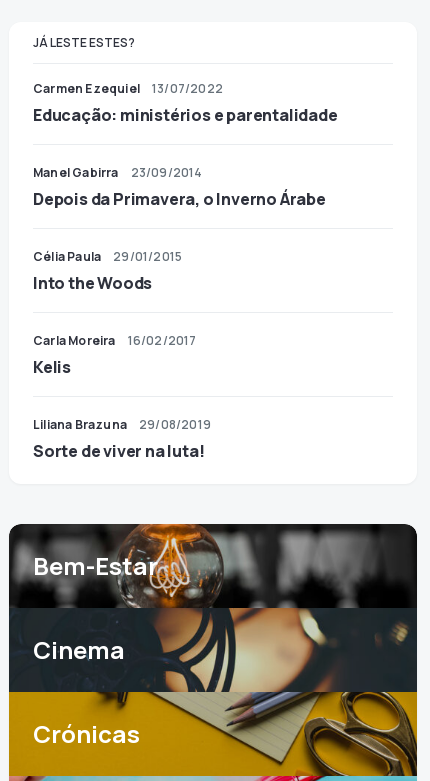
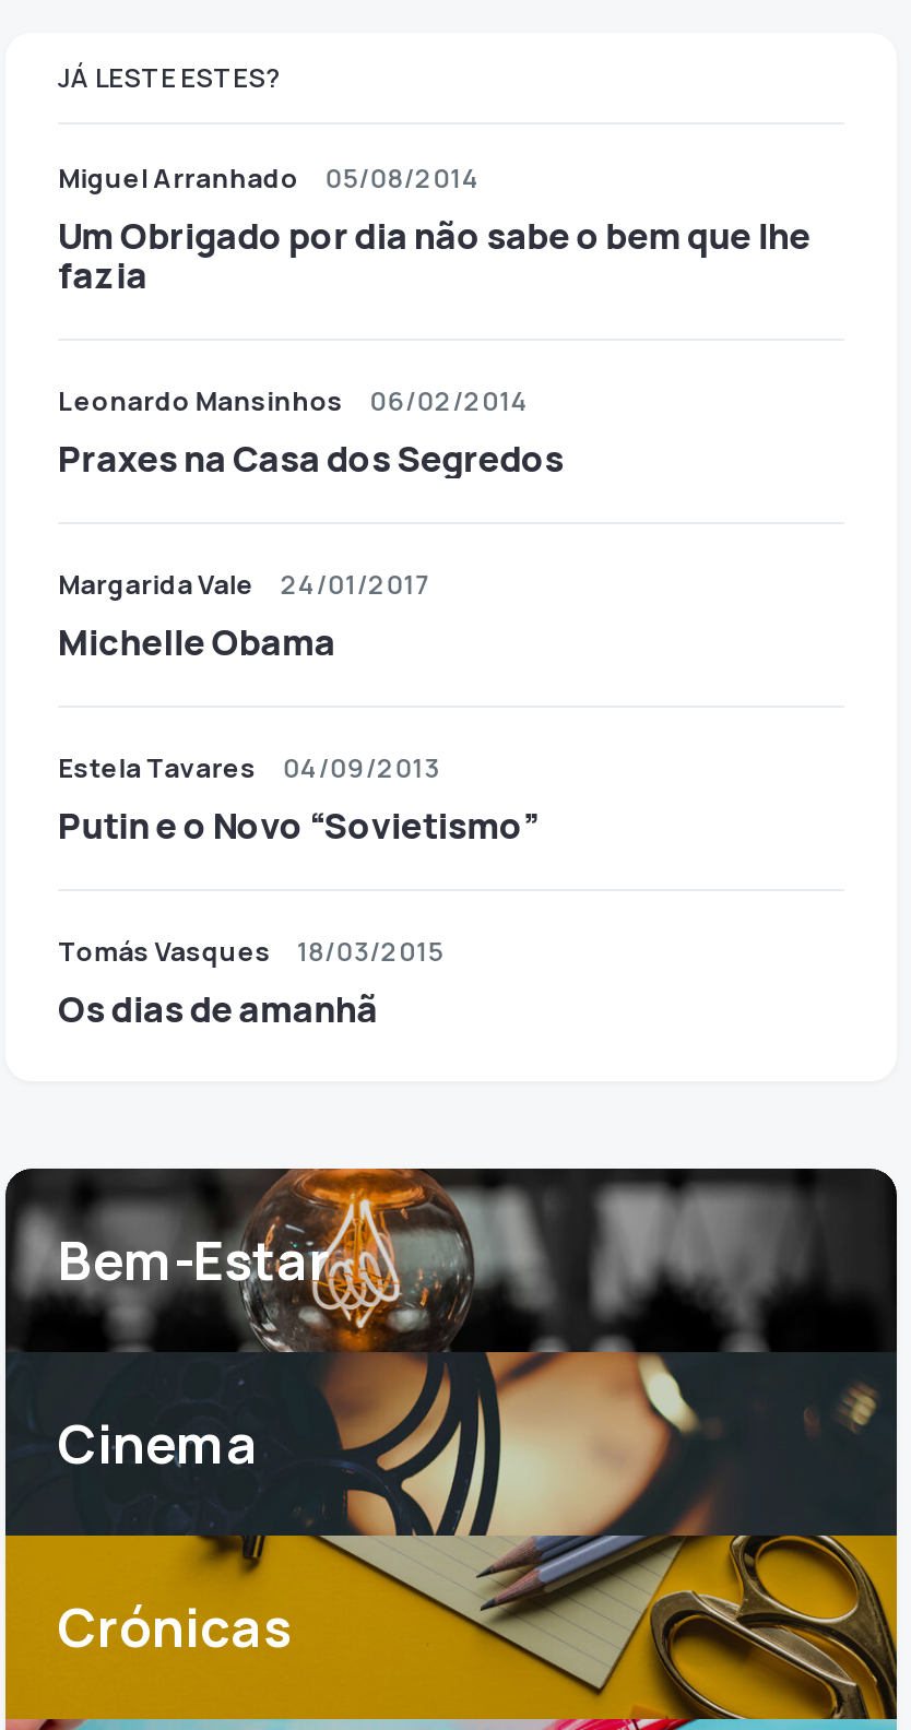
[33,80,338,126] Carmen Ezequiel | 13/07/2022 | Educação: ministérios e parentalidade -> [58,159,811,299] Miguel Arranhado | 05/08/2014 | Um Obrigado por dia não sabe o bem que lhe | fazia
[33,164,326,210] Manel Gabirra | 23/09/2014 | Depois da Primavera, o Inverno Árabe -> [58,382,564,483] Leonardo Mansinhos | 06/02/2014 | Praxes na Casa dos Segredos
[33,248,182,294] Célia Paula | 29/01/2015 | Into the Woods -> [58,566,431,666] Margarida Vale | 24/01/2017 | Michelle Obama
[33,332,197,378] Carla Moreira | 16/02/2017 | Kelis -> [58,749,538,850] Estela Tavares | 04/09/2013 | Putin e o Novo “Sovietismo”
[33,416,211,462] Liliana Brazuna | 29/08/2019 | Sorte de viver na luta! -> [58,933,444,1033] Tomás Vasques | 18/03/2015 | Os dias de amanhã

